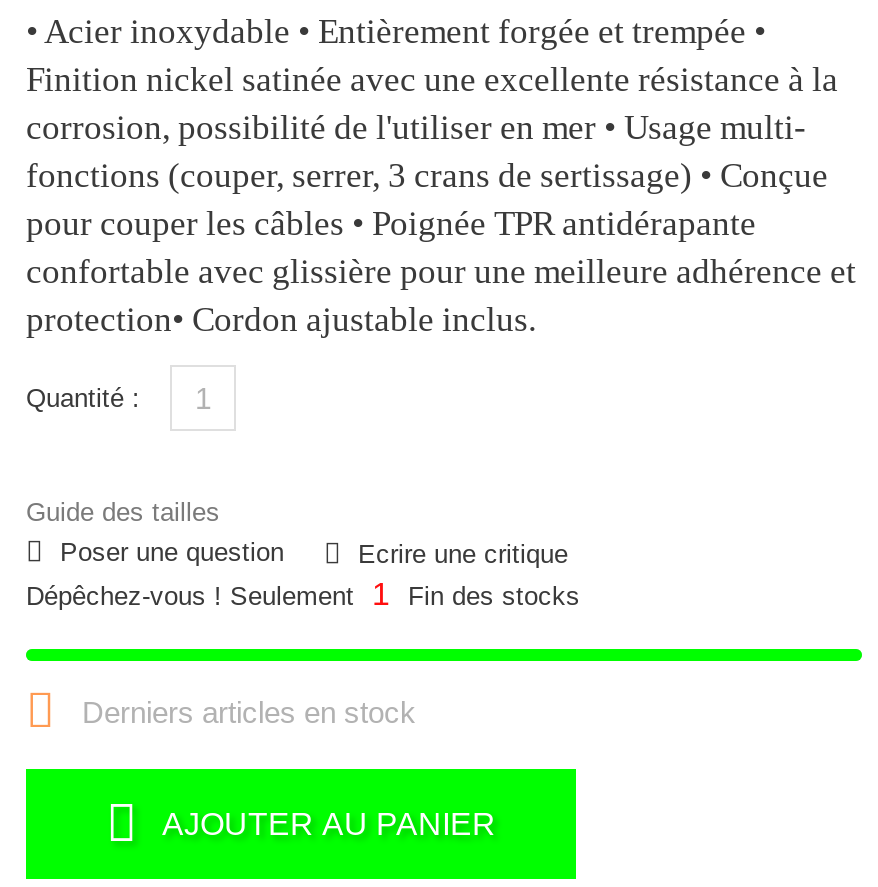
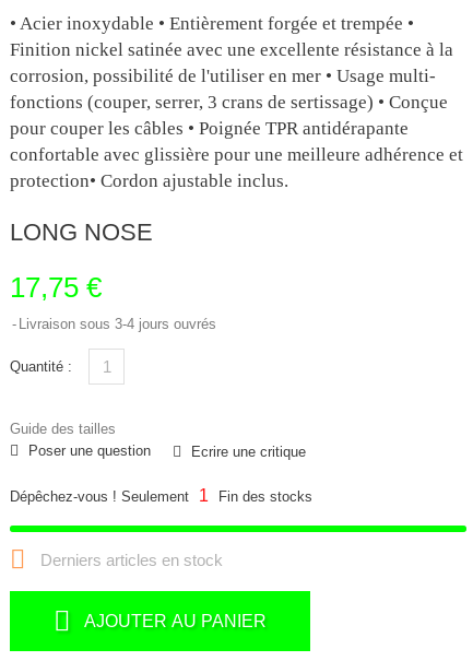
none -> [10,218,216,332] LONG NOSE | 17,75 € | Livraison sous 3-4 jours ouvrés

